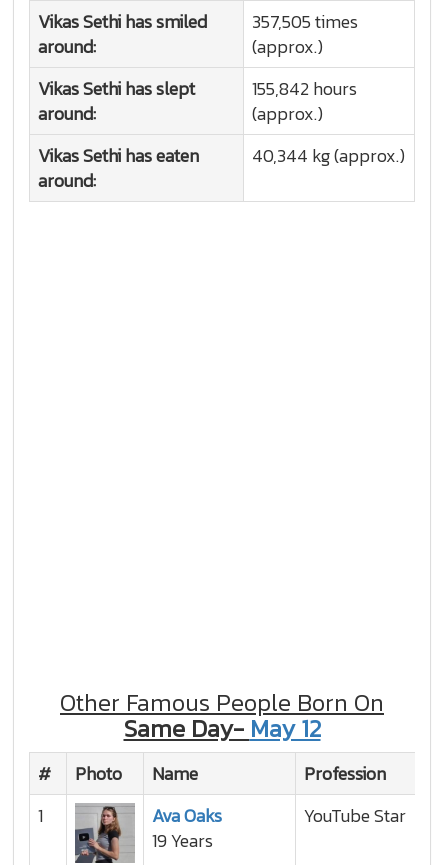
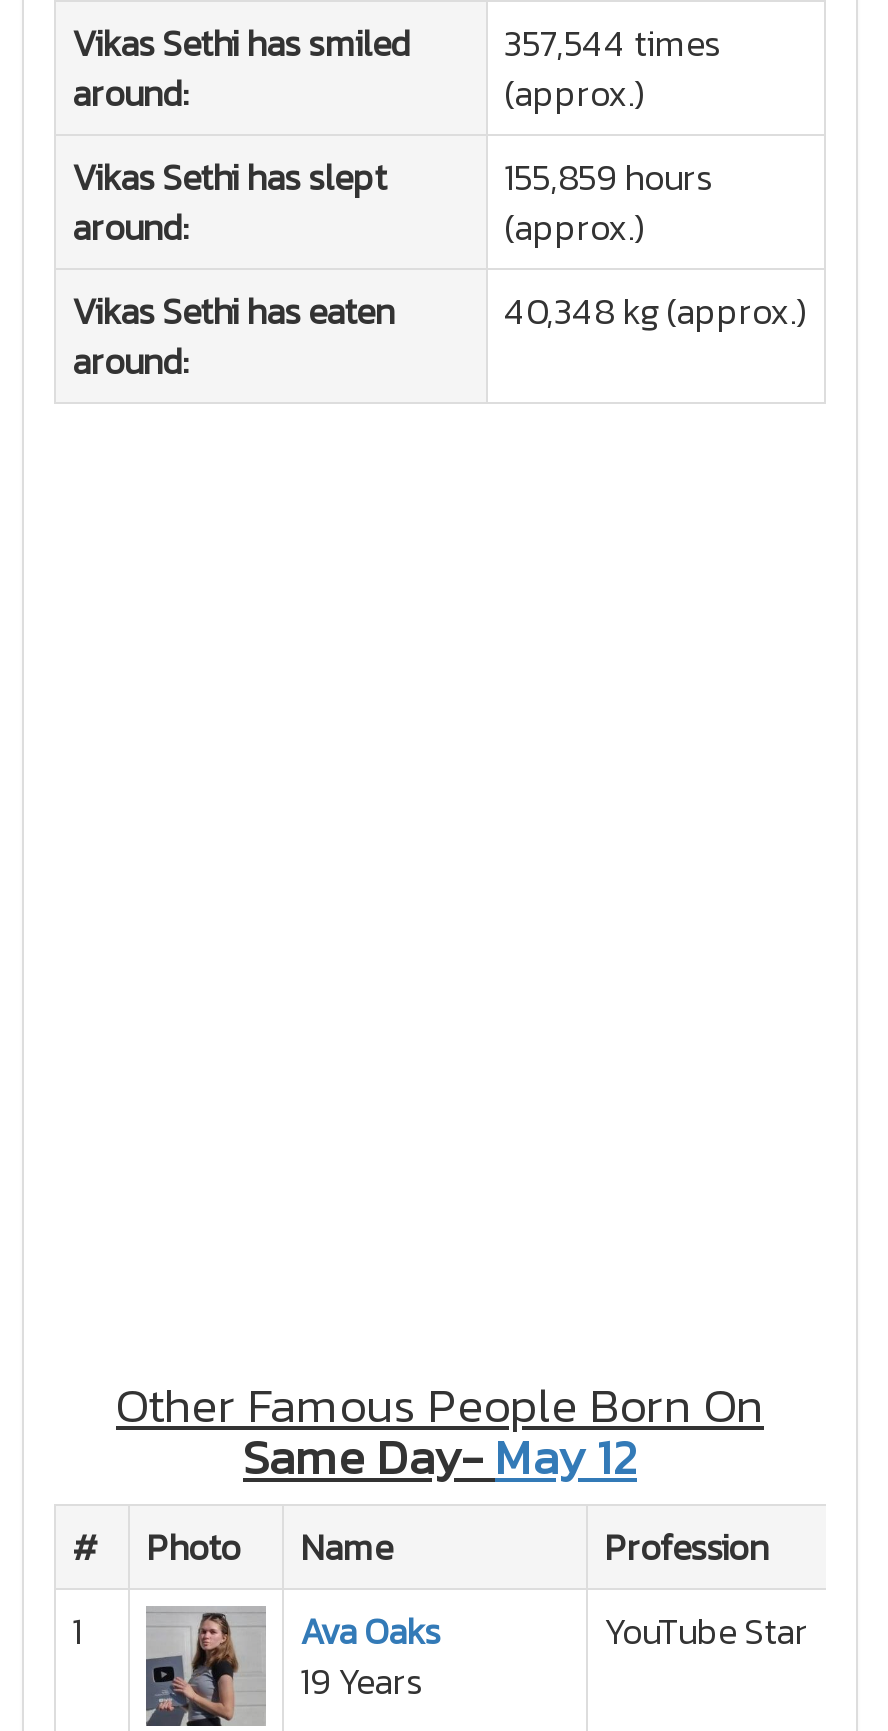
[38,8,358,35] Vikas Sethi has smiled 357,505 times -> [72,16,720,70] Vikas Sethi has smiled 357,544 times
[252,75,357,102] 155,842 hours -> [504,150,712,204] 155,859 hours
[252,142,405,169] 40,344 kg (approx.) -> [504,284,808,338] 40,348 kg (approx.)

